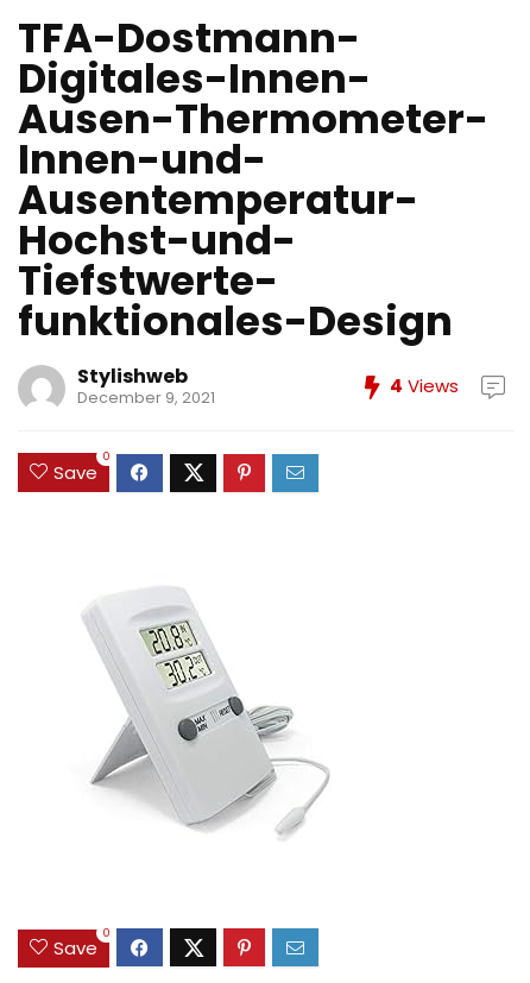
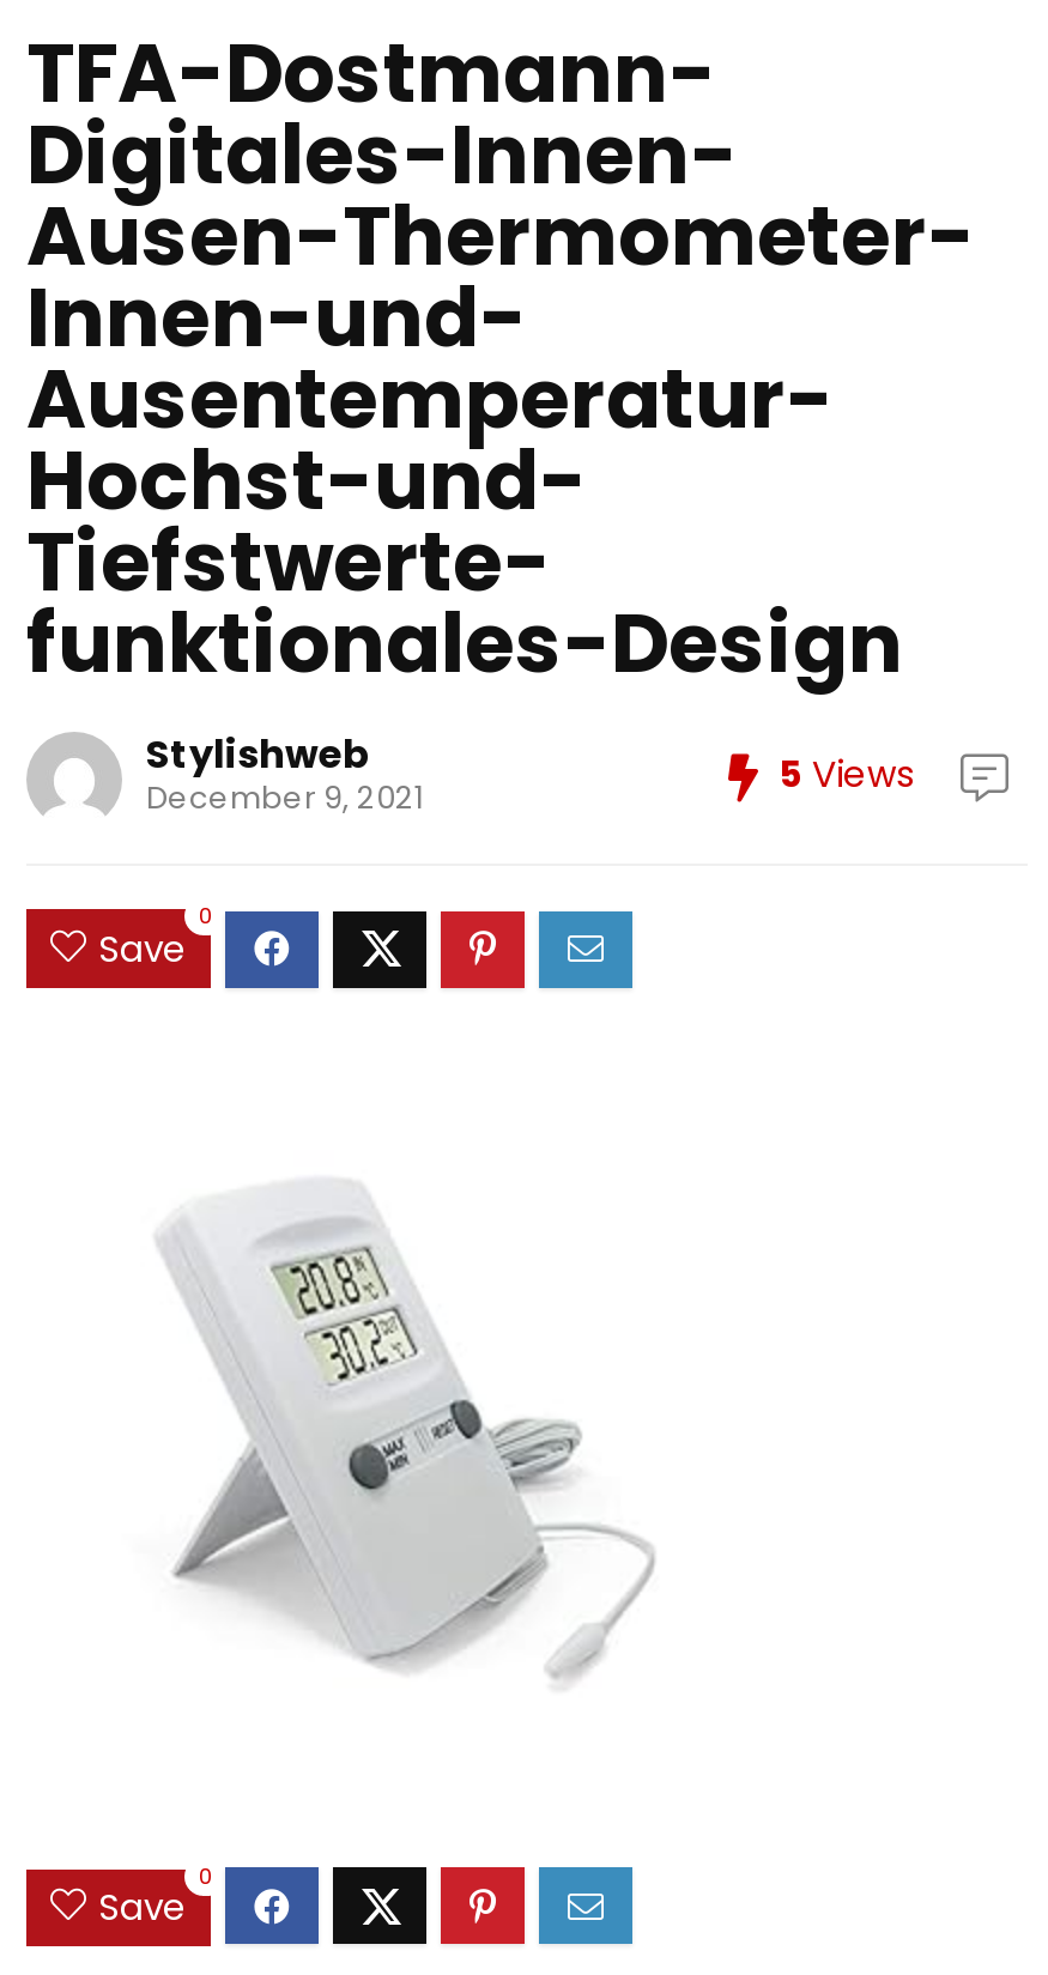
[390,373,459,398] 4 Views -> [779,749,915,799] 5 Views

